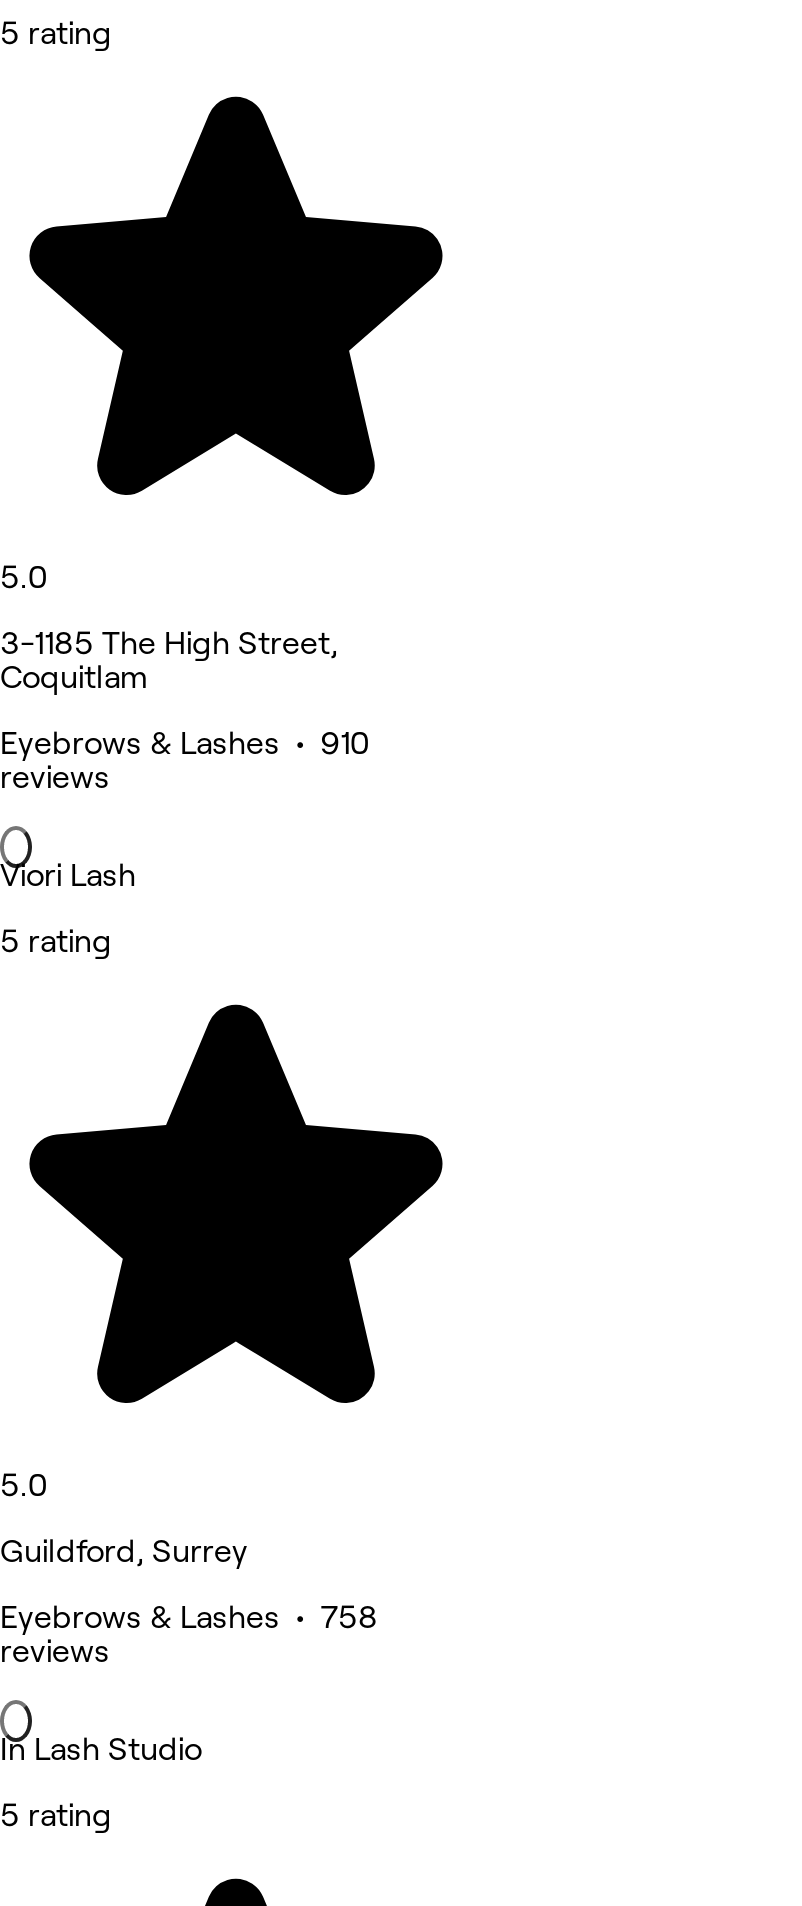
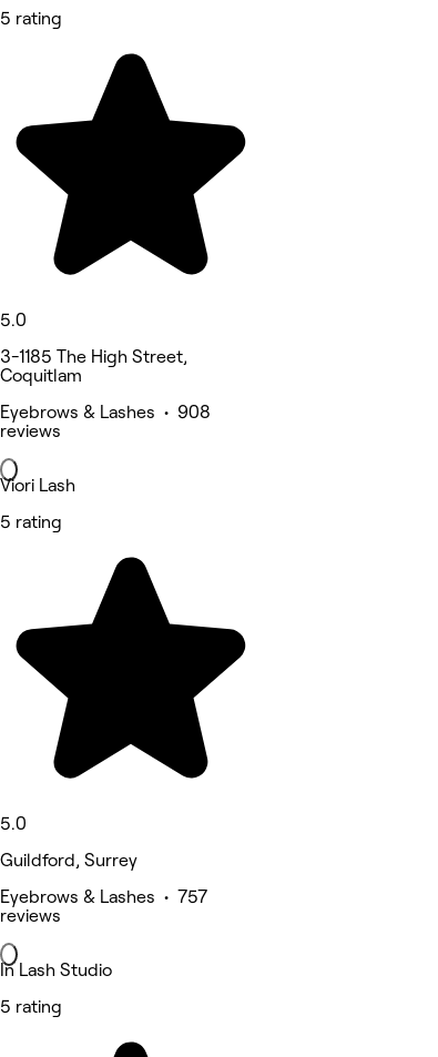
[0,726,370,760] Eyebrows & Lashes • 910 -> [0,402,211,421] Eyebrows & Lashes • 908
[0,1600,378,1634] Eyebrows & Lashes • 758 -> [0,887,207,906] Eyebrows & Lashes • 757

